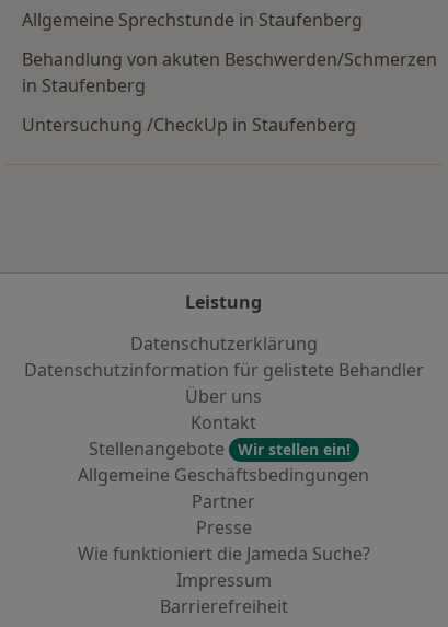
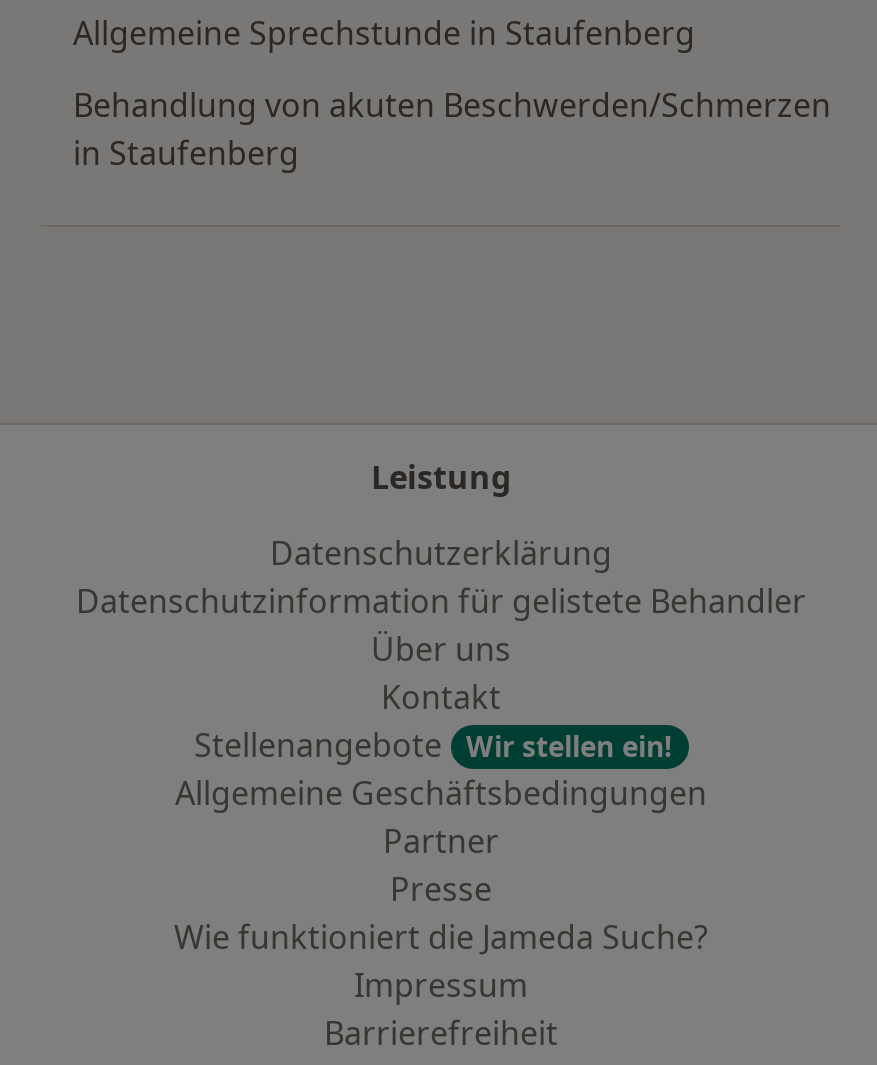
[22,113,356,137] Untersuchung /CheckUp in Staufenberg -> none

